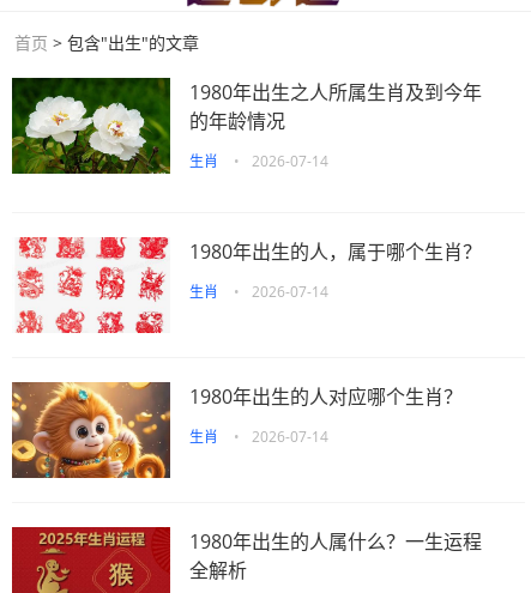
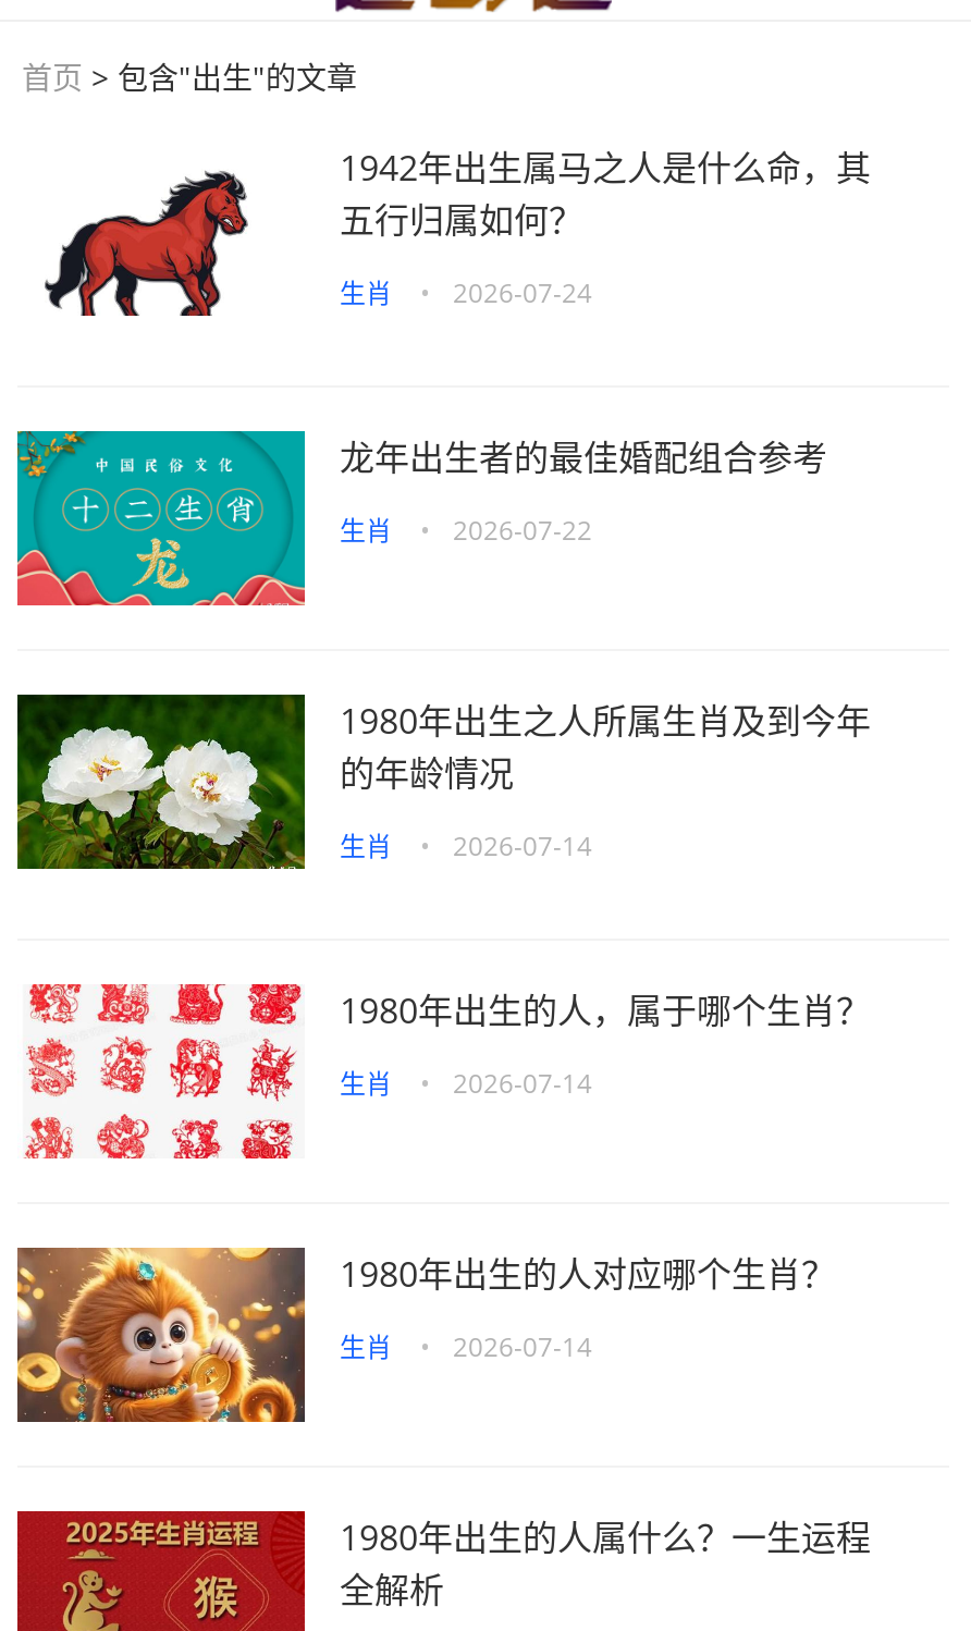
none -> [15,429,827,608] [image] | 龙年出生者的最佳婚配组合参考 | 生肖 | • 2026-07-22
none -> [44,170,248,318] [image]
none -> [340,144,871,311] 1942年出生属马之人是什么命，其 | 五行归属如何？ | 生肖 | • 2026-07-24

